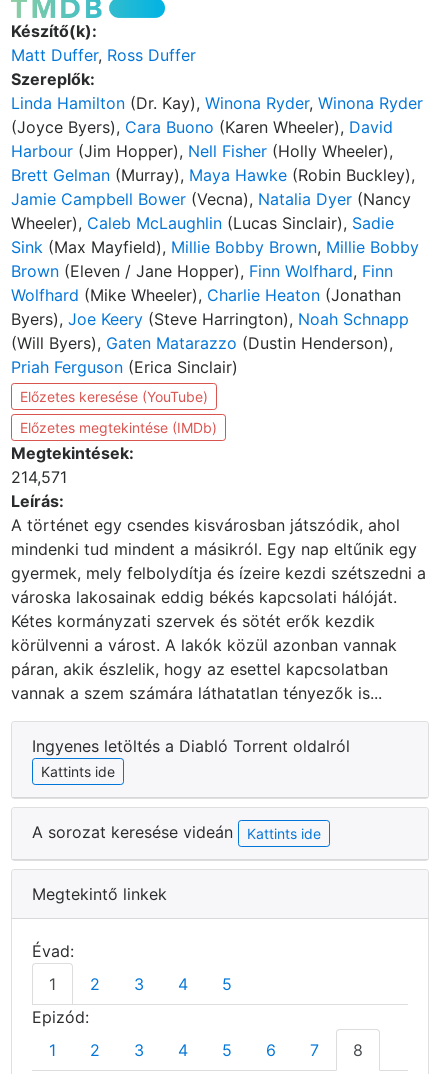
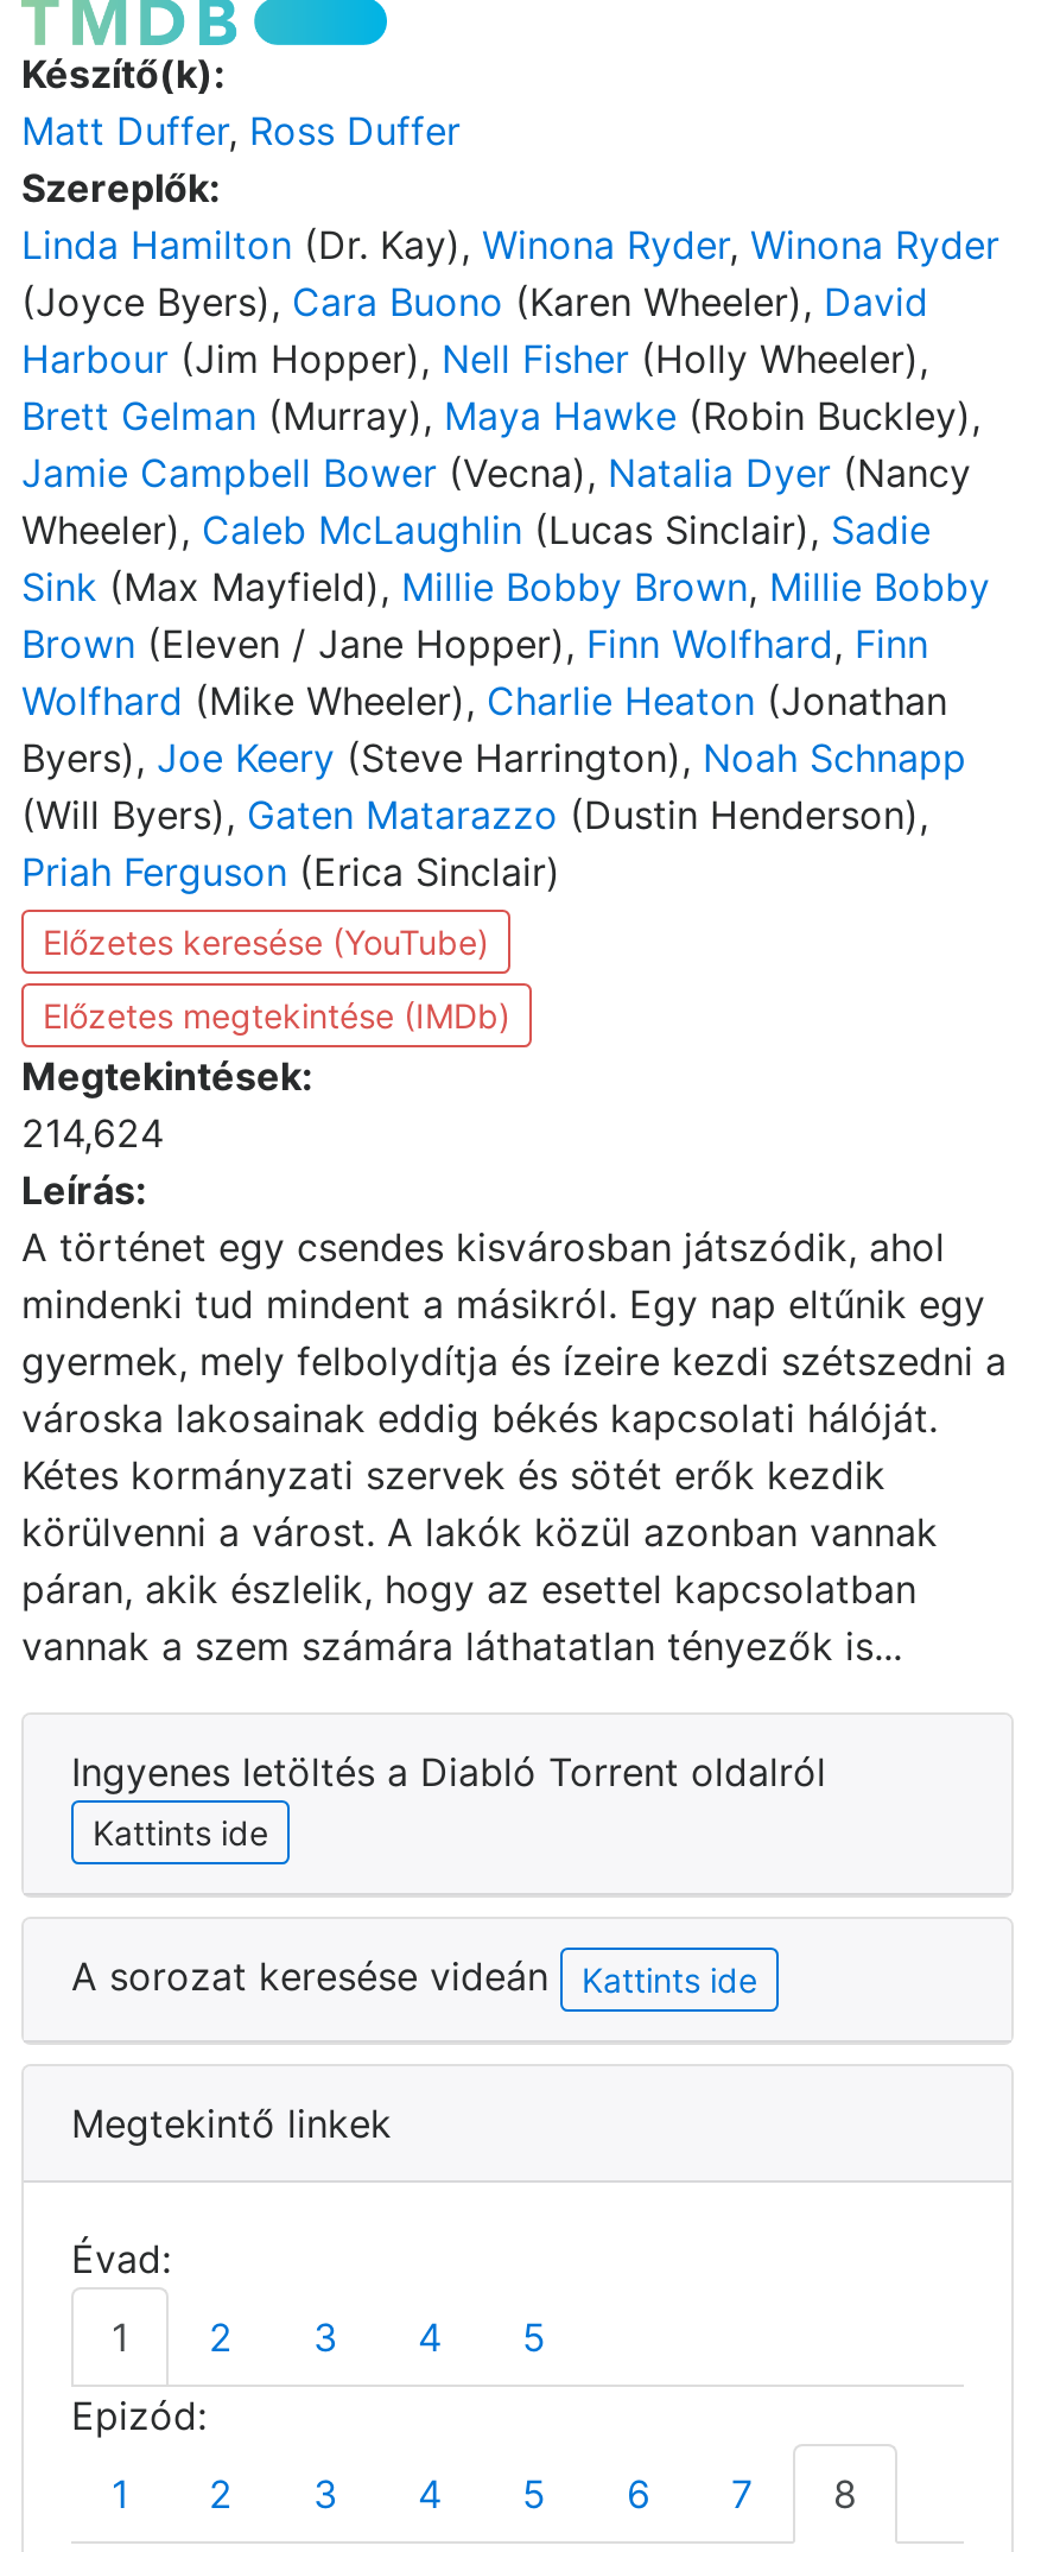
[11,467,67,487] 214,571 -> [21,1109,164,1156] 214,624

